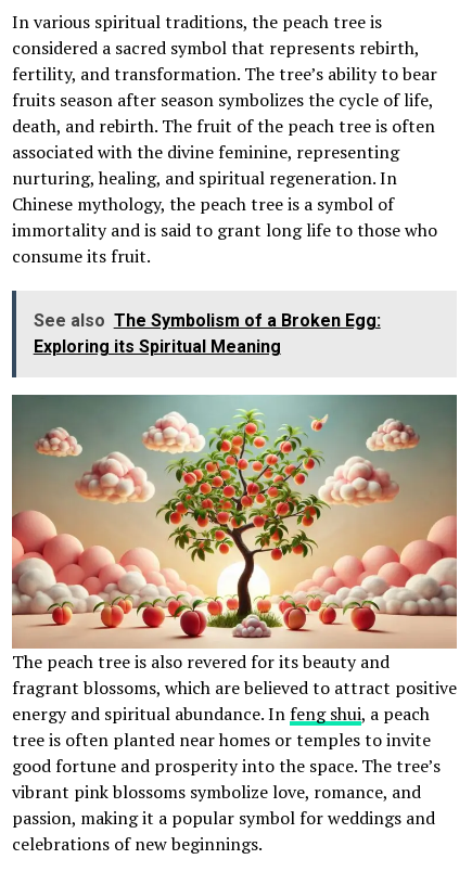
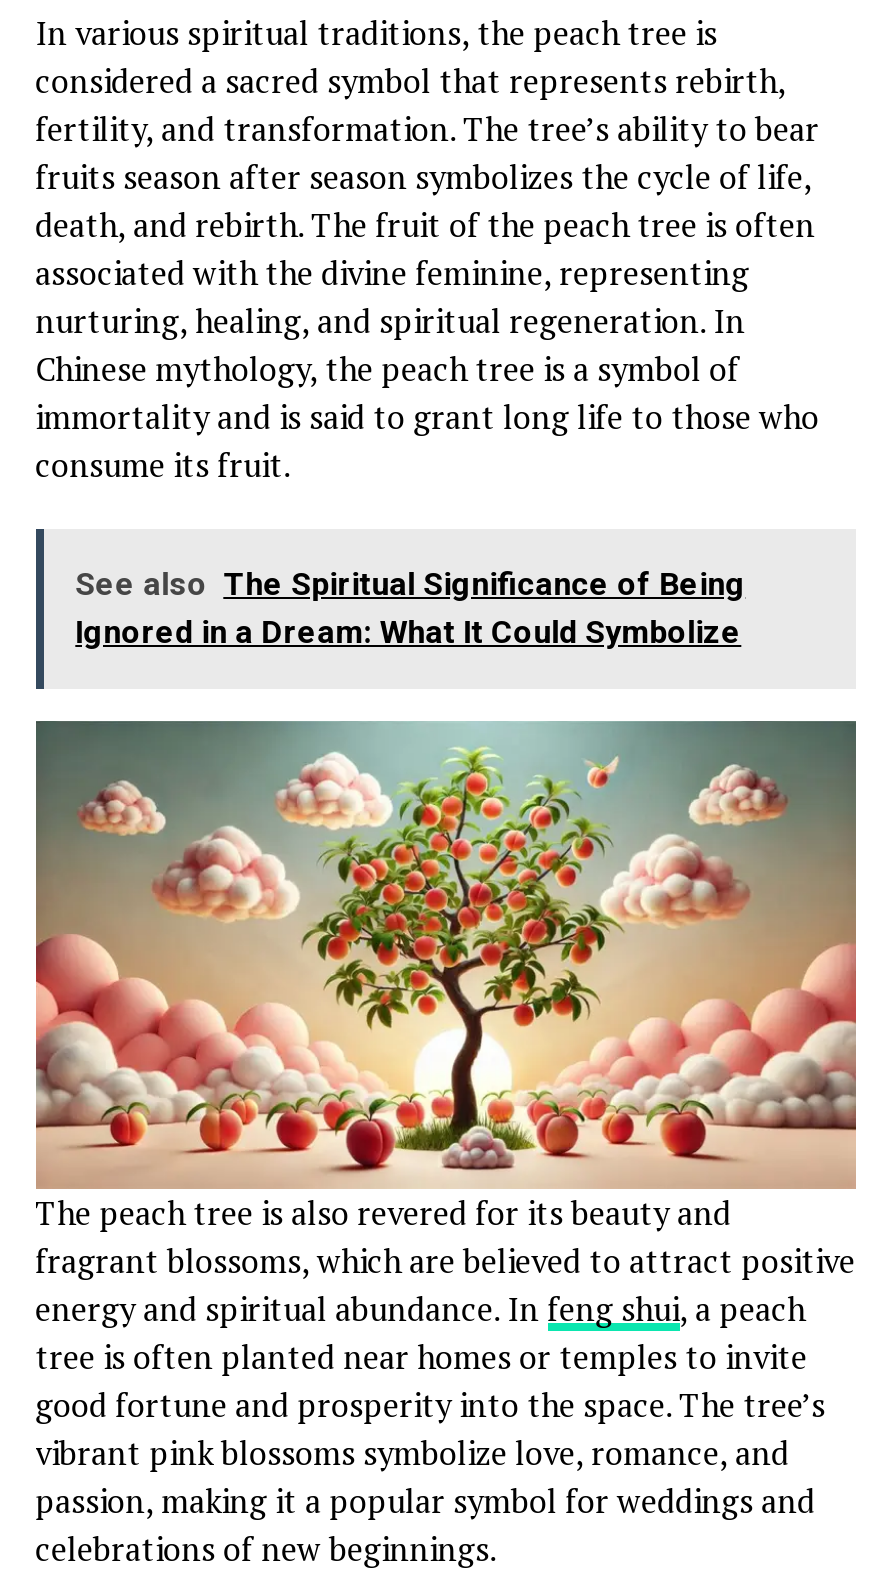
[33,310,381,357] See also The Symbolism of a Broken Egg: | Exploring its Spiritual Meaning -> [75,565,745,651] See also The Spiritual Significance of Being | Ignored in a Dream: What It Could Symbolize

